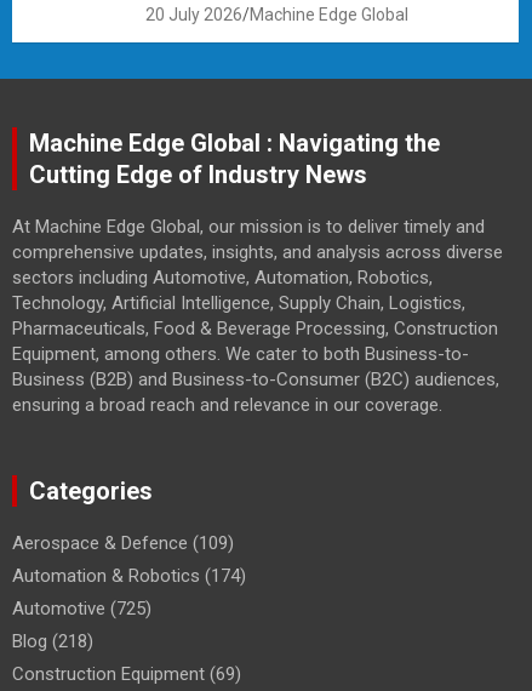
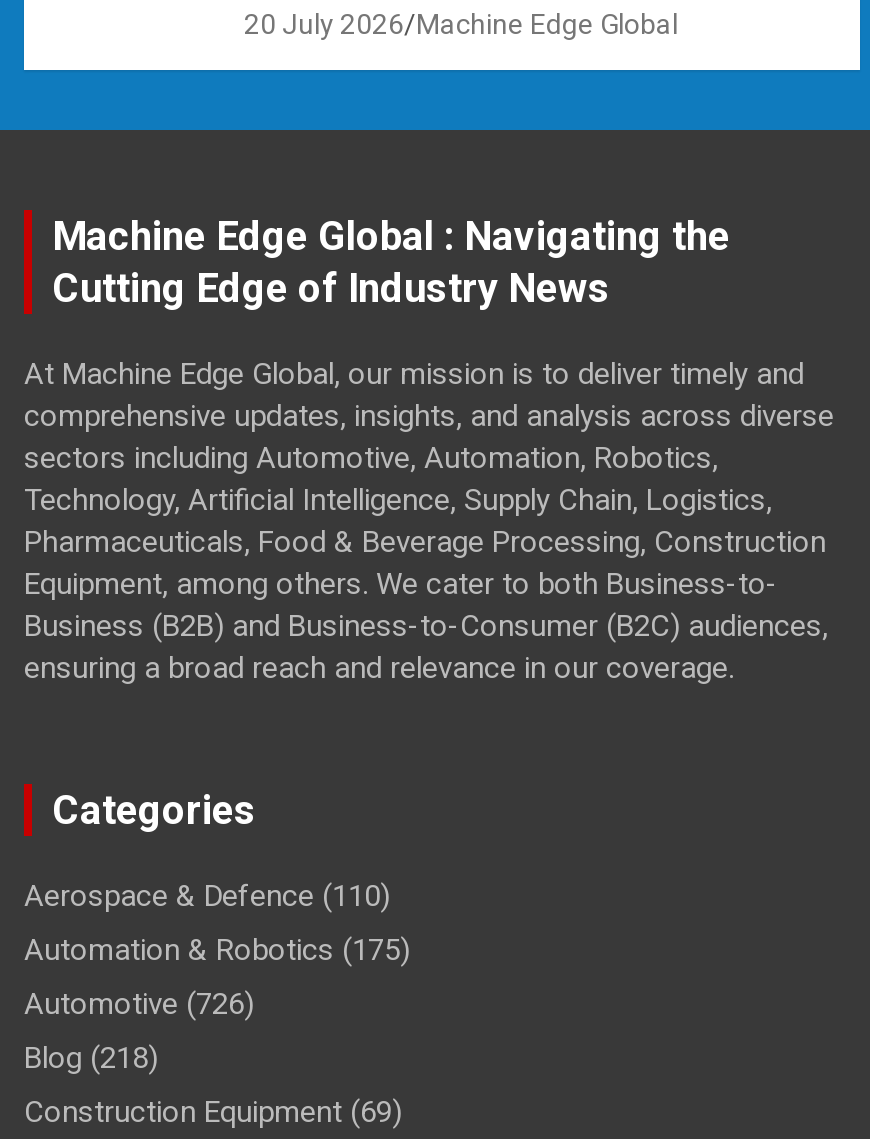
[12,532,234,554] Aerospace & Defence (109) -> [24,878,390,914] Aerospace & Defence (110)
[12,565,246,587] Automation & Robotics (174) -> [24,932,410,968] Automation & Robotics (175)
[12,597,151,619] Automotive (725) -> [24,986,254,1022] Automotive (726)

